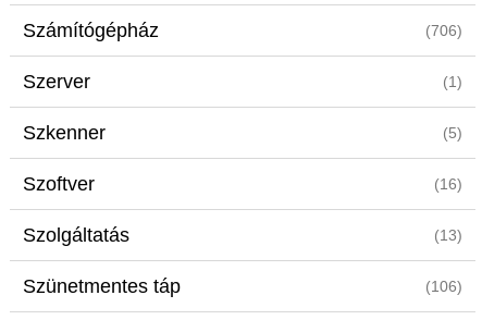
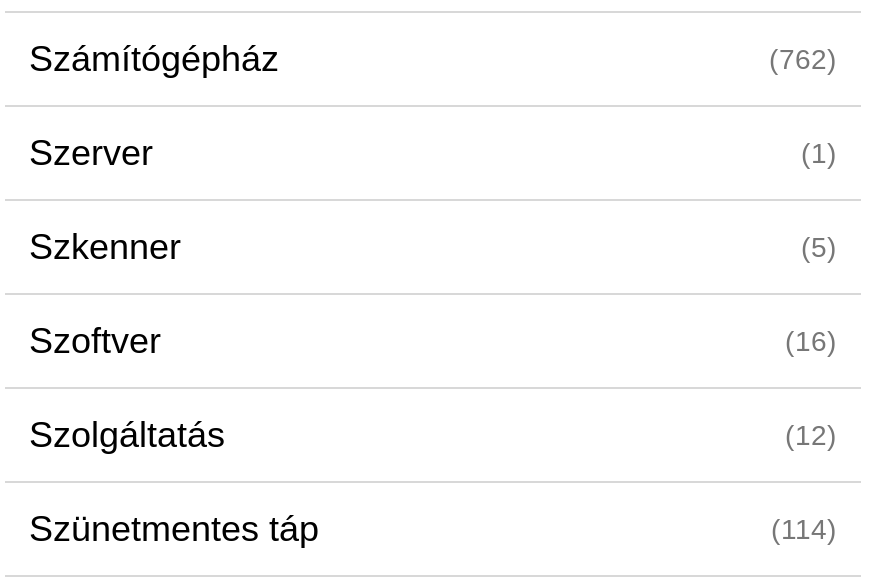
[425,22,462,39] (706) -> [769,43,837,75] (762)
[434,226,462,244] (13) -> [785,419,837,451] (12)
[425,278,462,295] (106) -> [771,513,837,545] (114)

